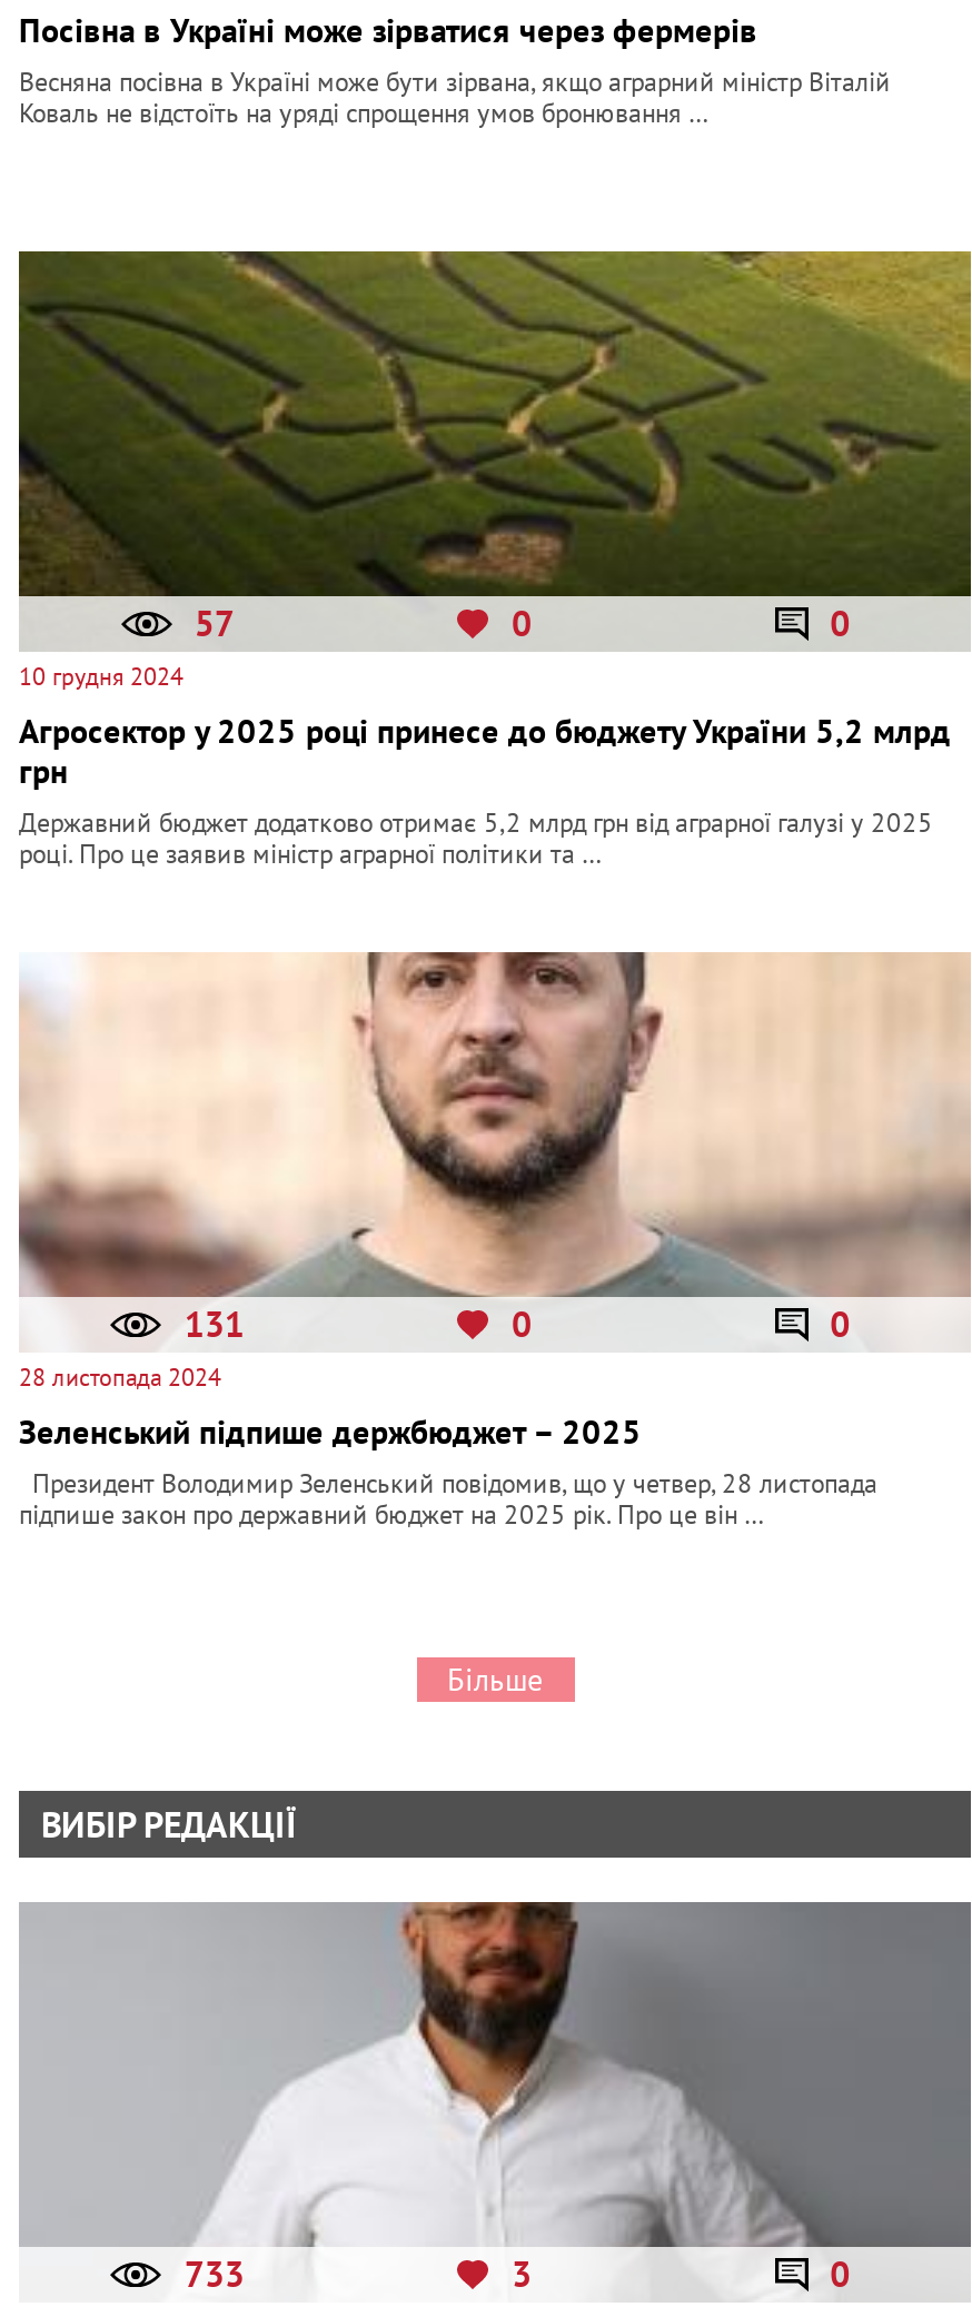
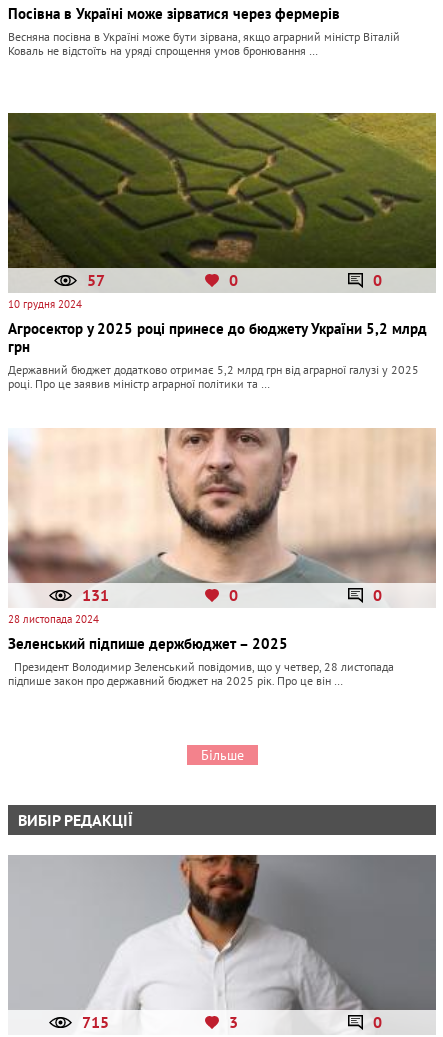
[184,2252,244,2296] 733 -> [82,1012,109,1032] 715

